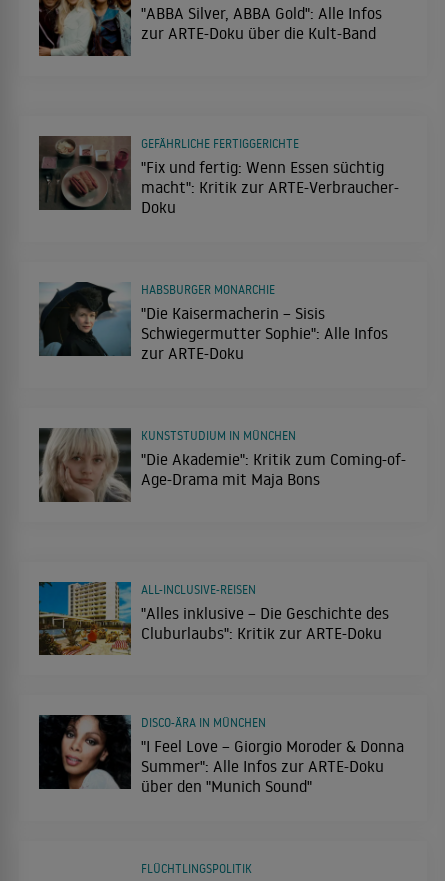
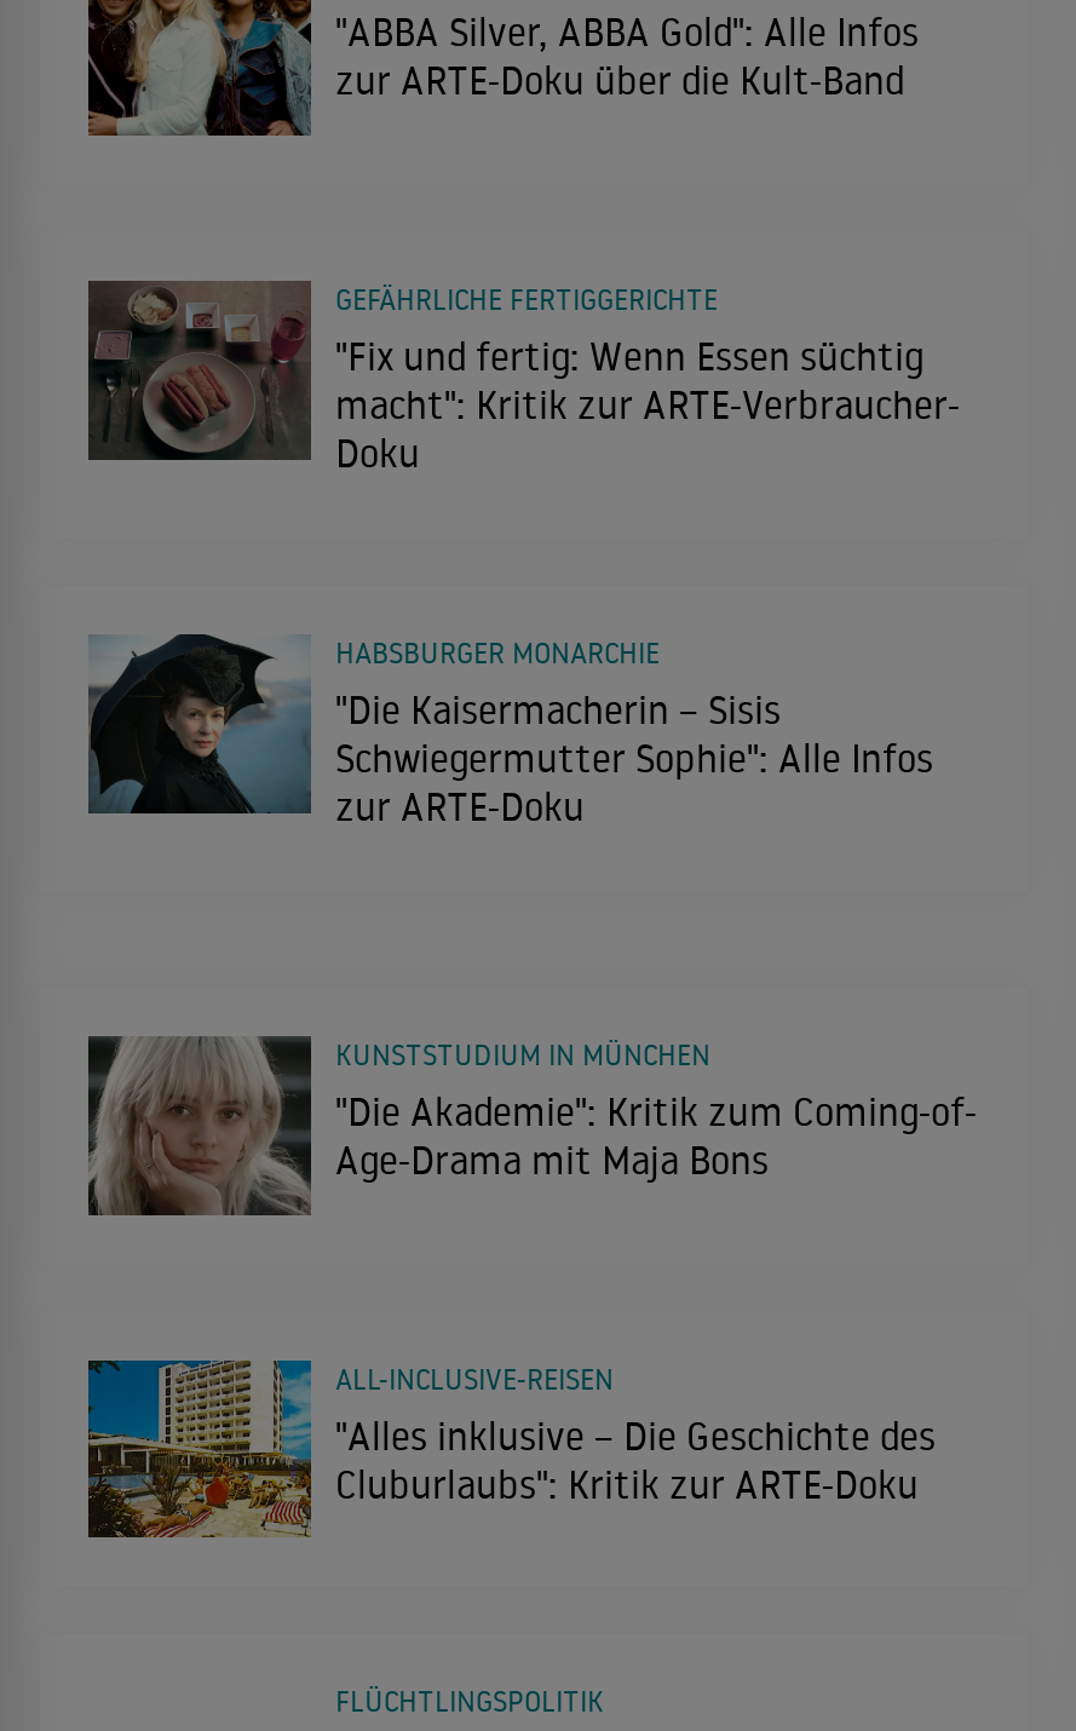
[38,714,404,796] [image] | "I Feel Love – Giorgio Moroder & Donna | Summer": Alle Infos zur ARTE-Doku | über den "Munich Sound" -> none
[141,715,266,730] DISCO-ÄRA IN MÜNCHEN -> none

